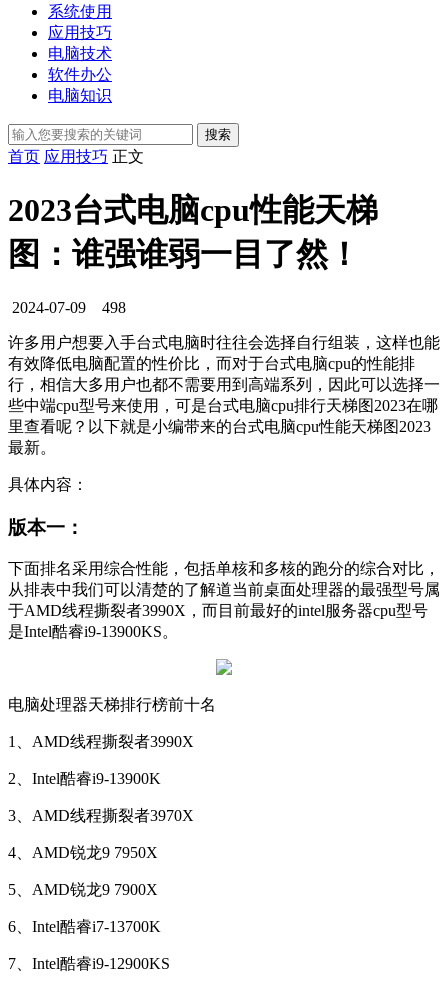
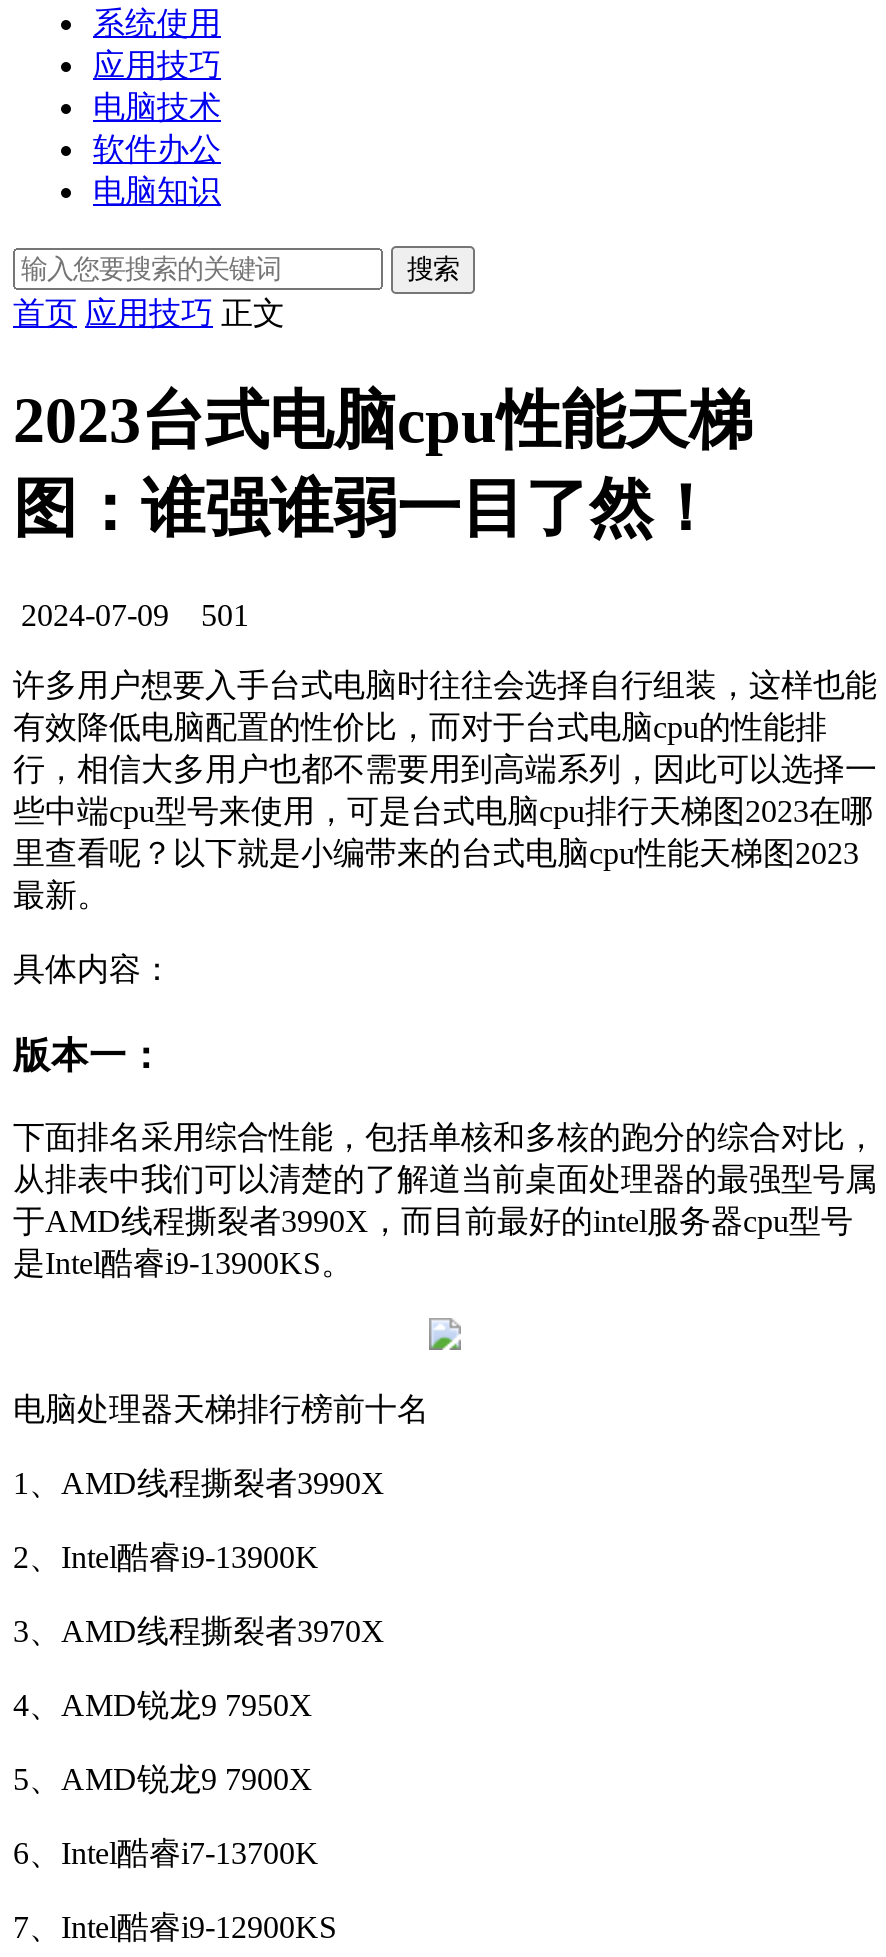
[8,299,134,316] 2024-07-09 498 -> [13,598,265,632] 2024-07-09 501

